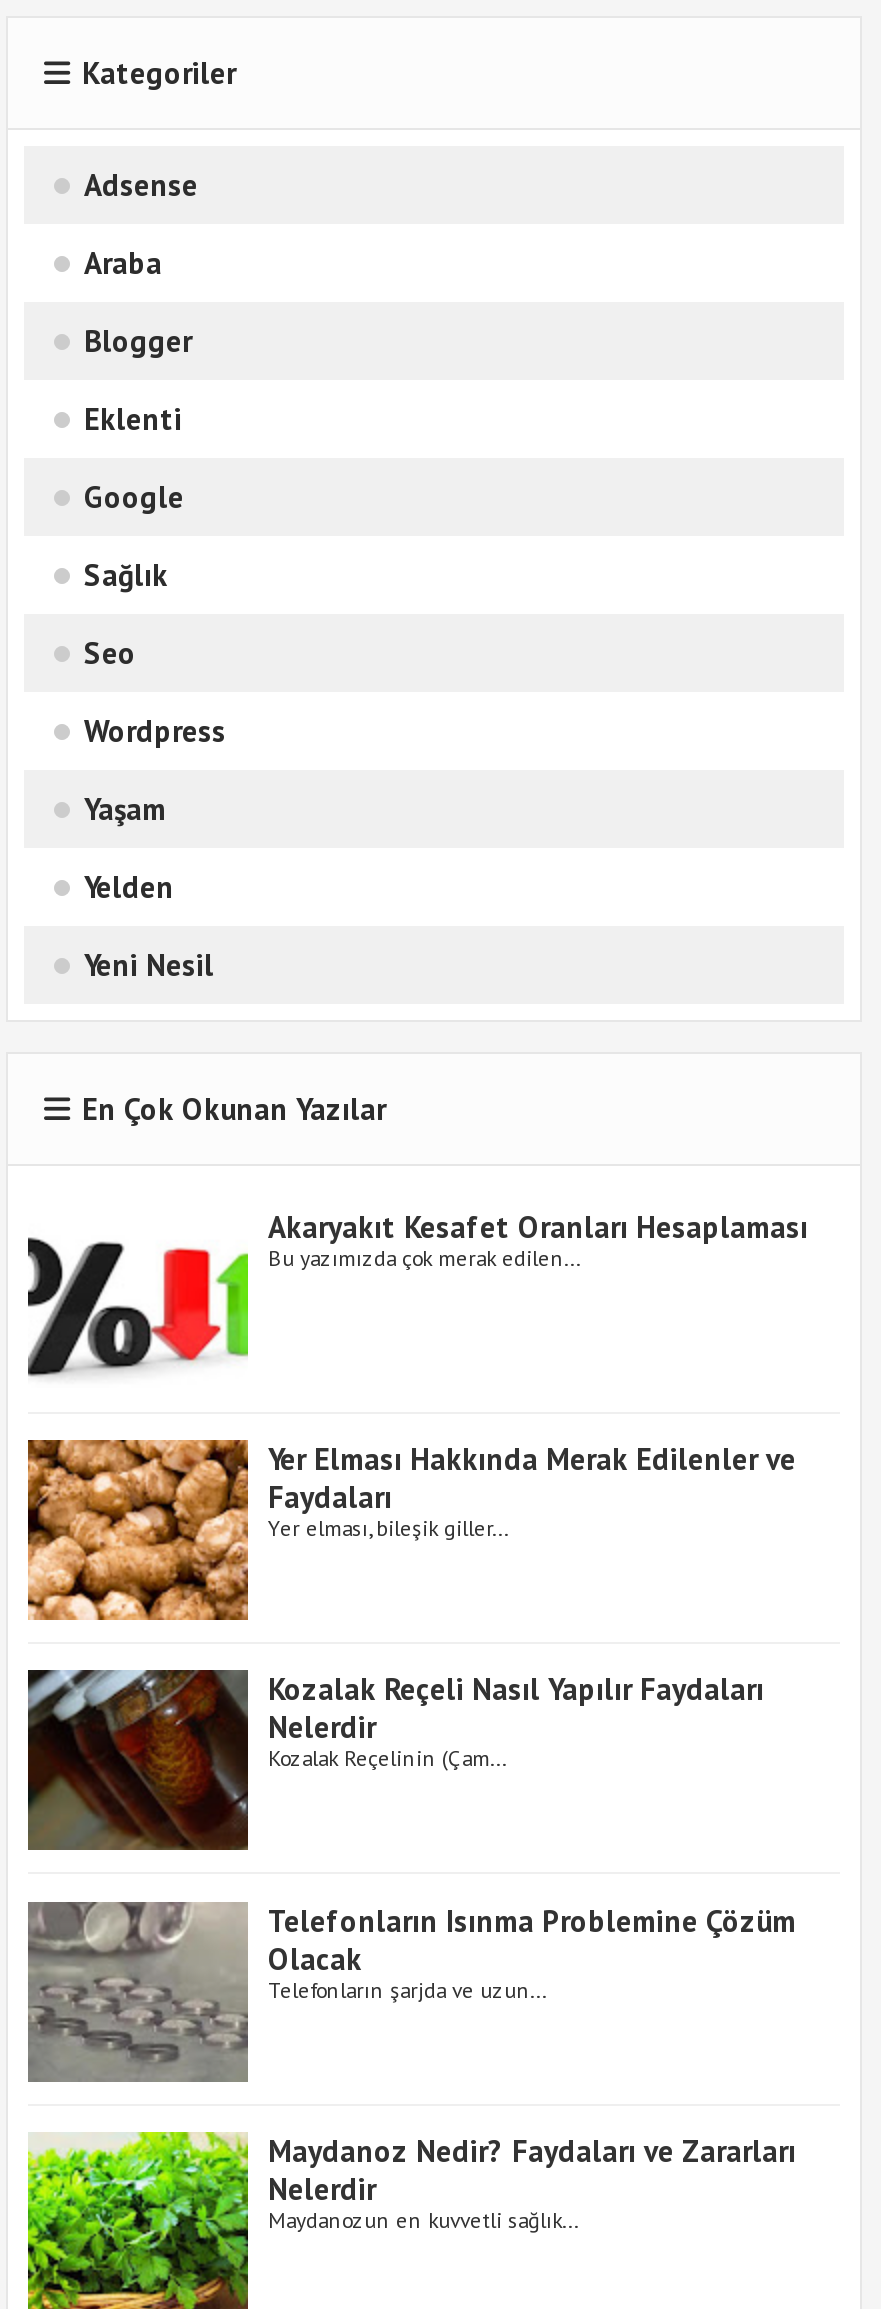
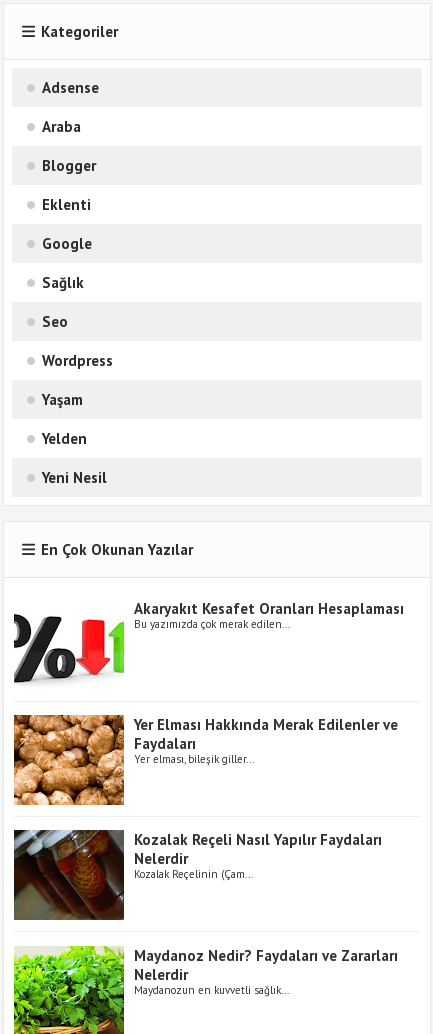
[28,1901,796,2082] [image] | Telefonların Isınma Problemine Çözüm | Olacak | Telefonların şarjda ve uzun... -> none

